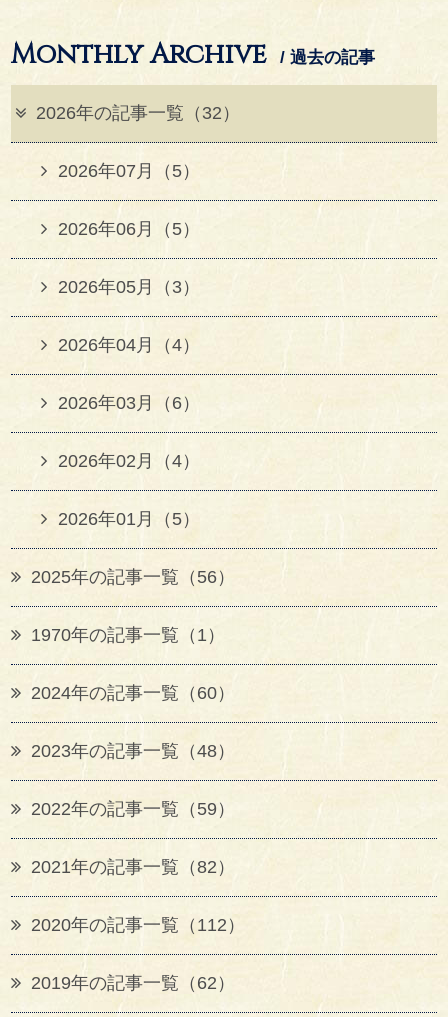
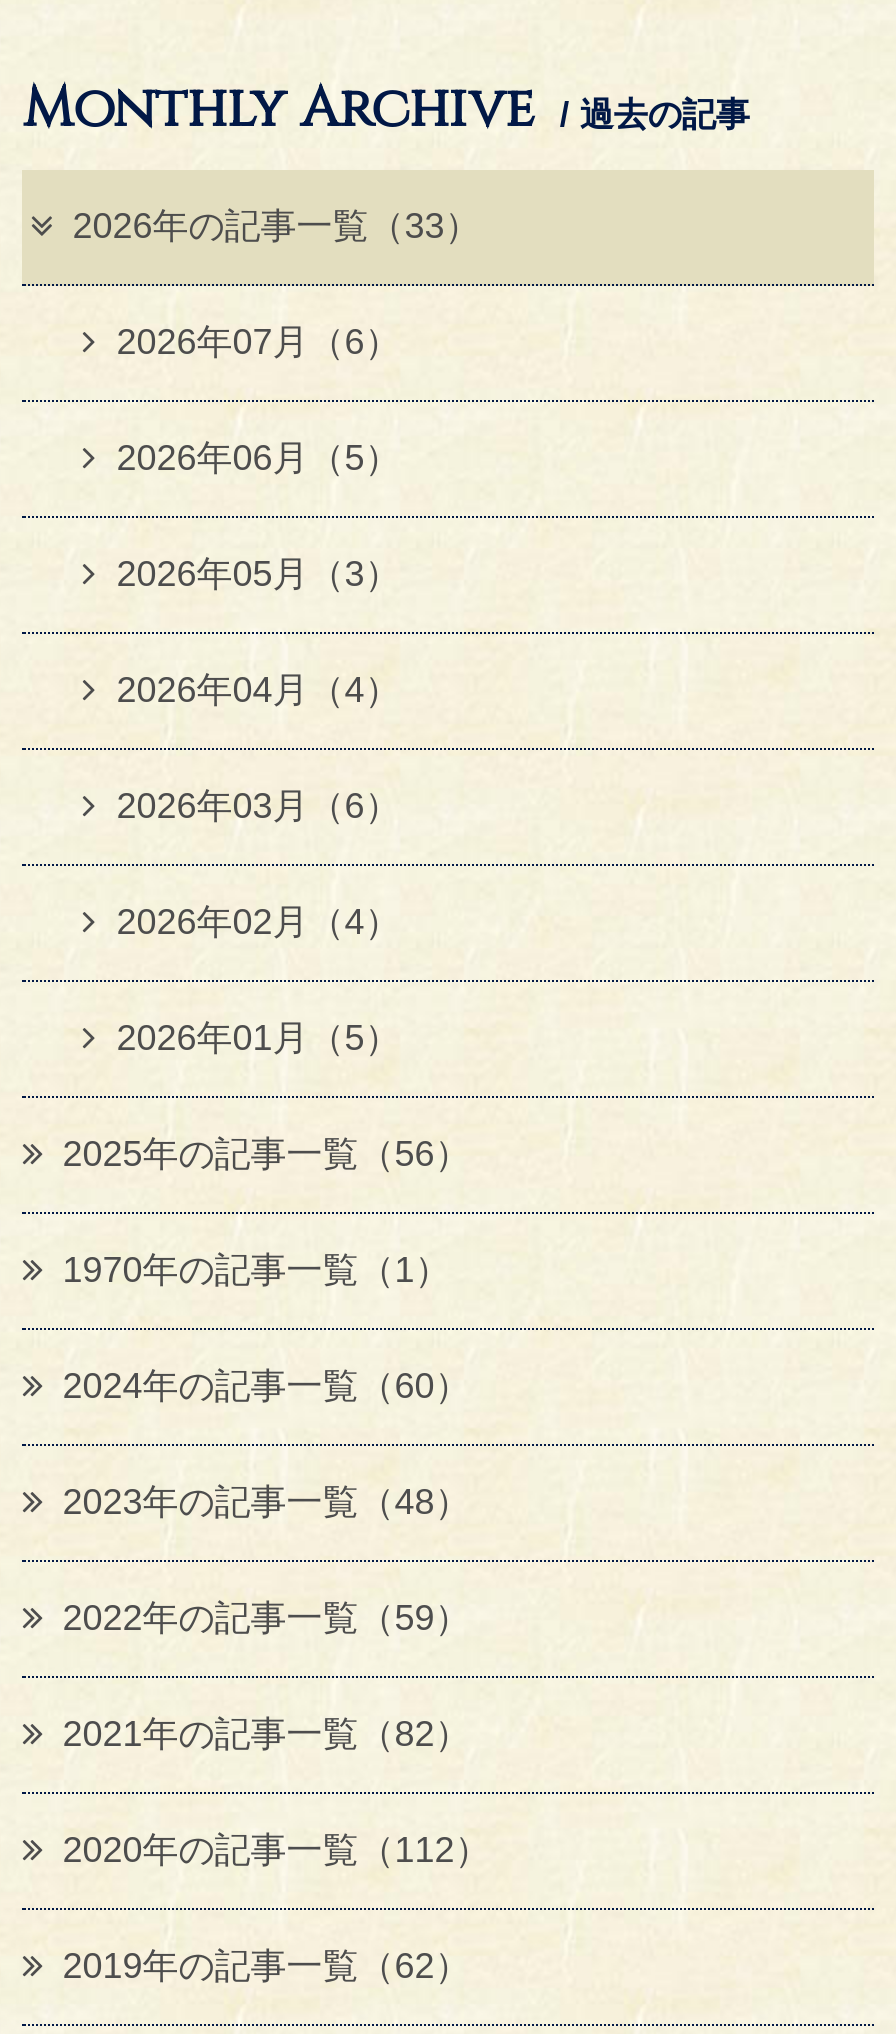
[36,103,240,123] 2026年の記事一覧（32） -> [72,206,480,246] 2026年の記事一覧（33）
[58,161,200,181] 2026年07月（5） -> [116,322,400,362] 2026年07月（6）

